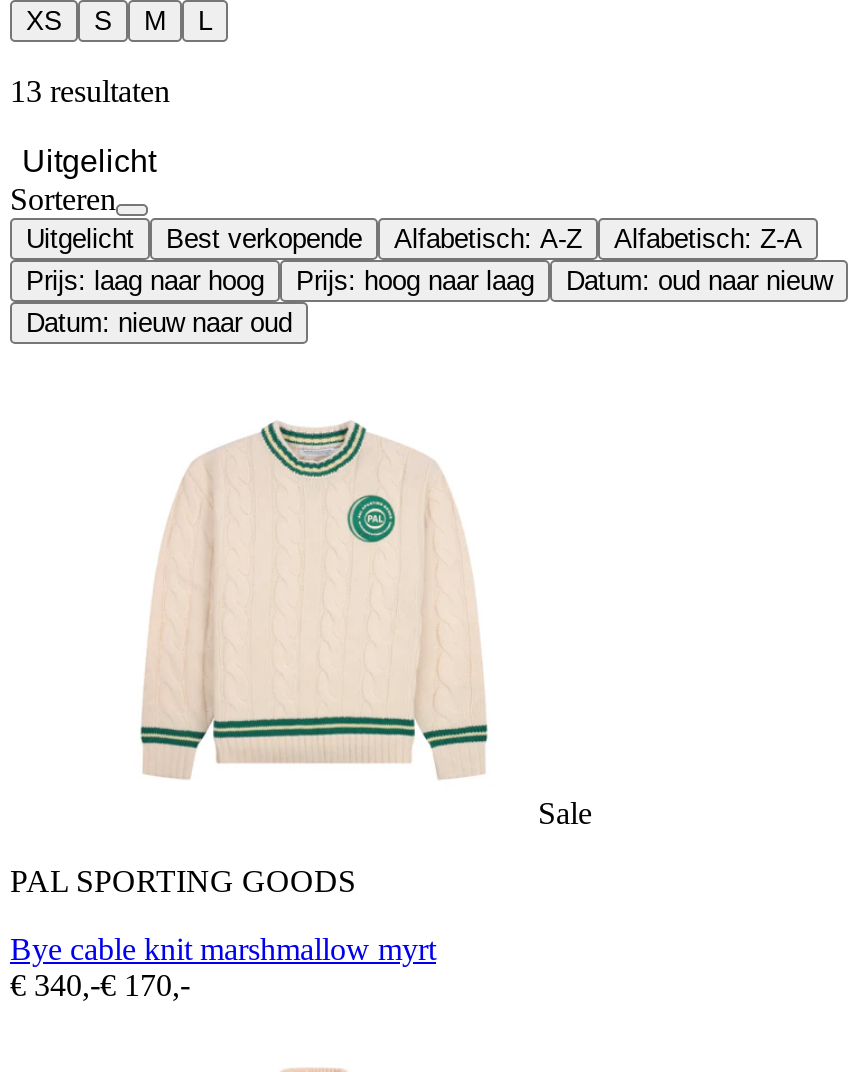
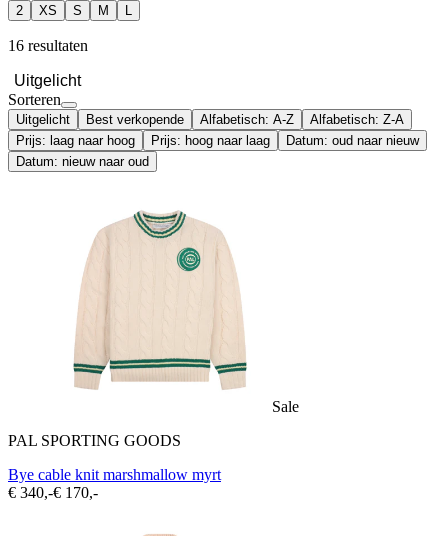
none -> [16,3,23,18] 2
[10,75,170,109] 13 resultaten -> [8,37,88,54] 16 resultaten

